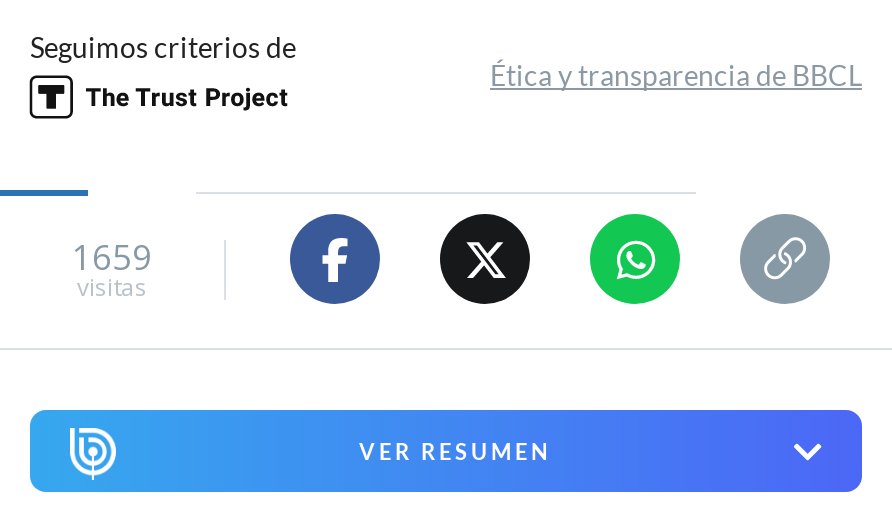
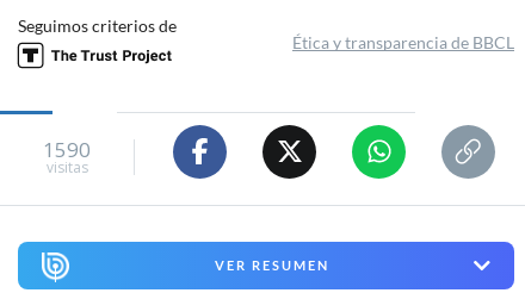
[72,234,152,280] 1659 -> [43,136,91,163] 1590

